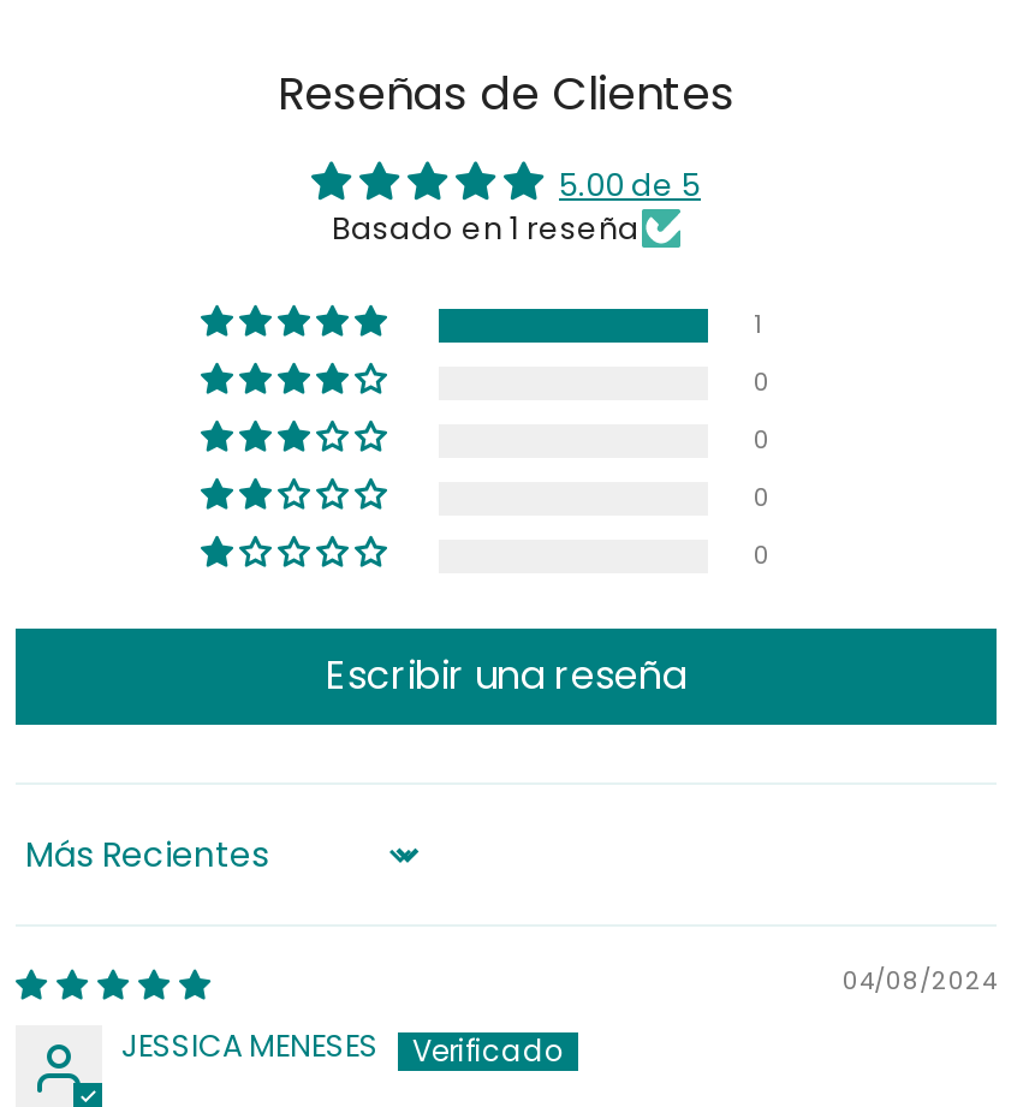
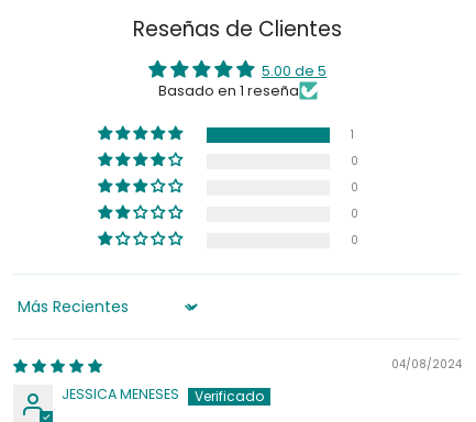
[326,649,686,704] Escribir una reseña -> none

